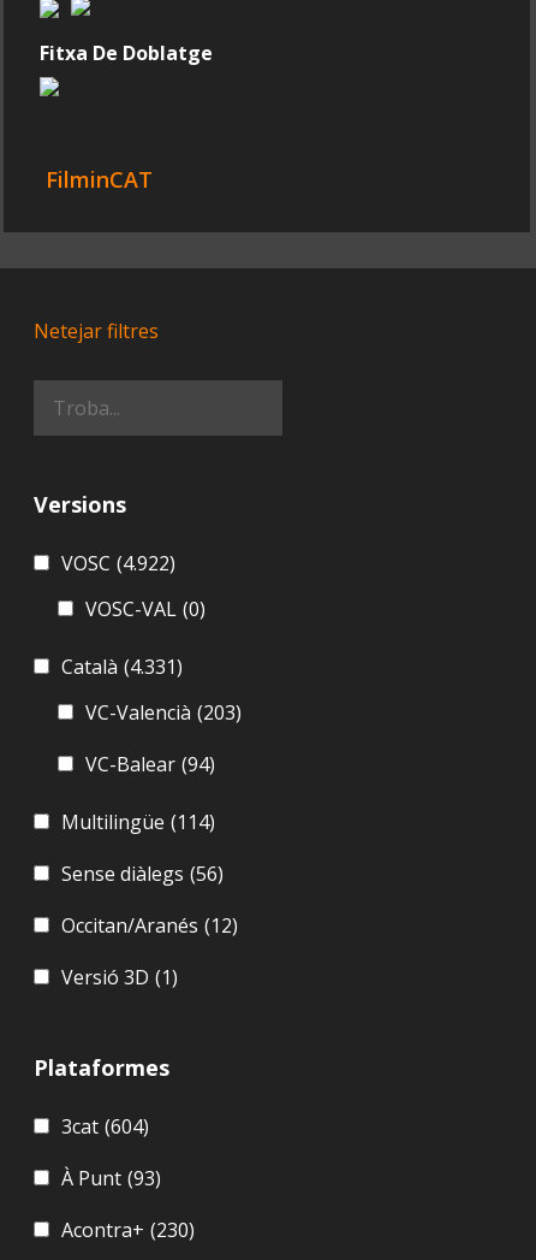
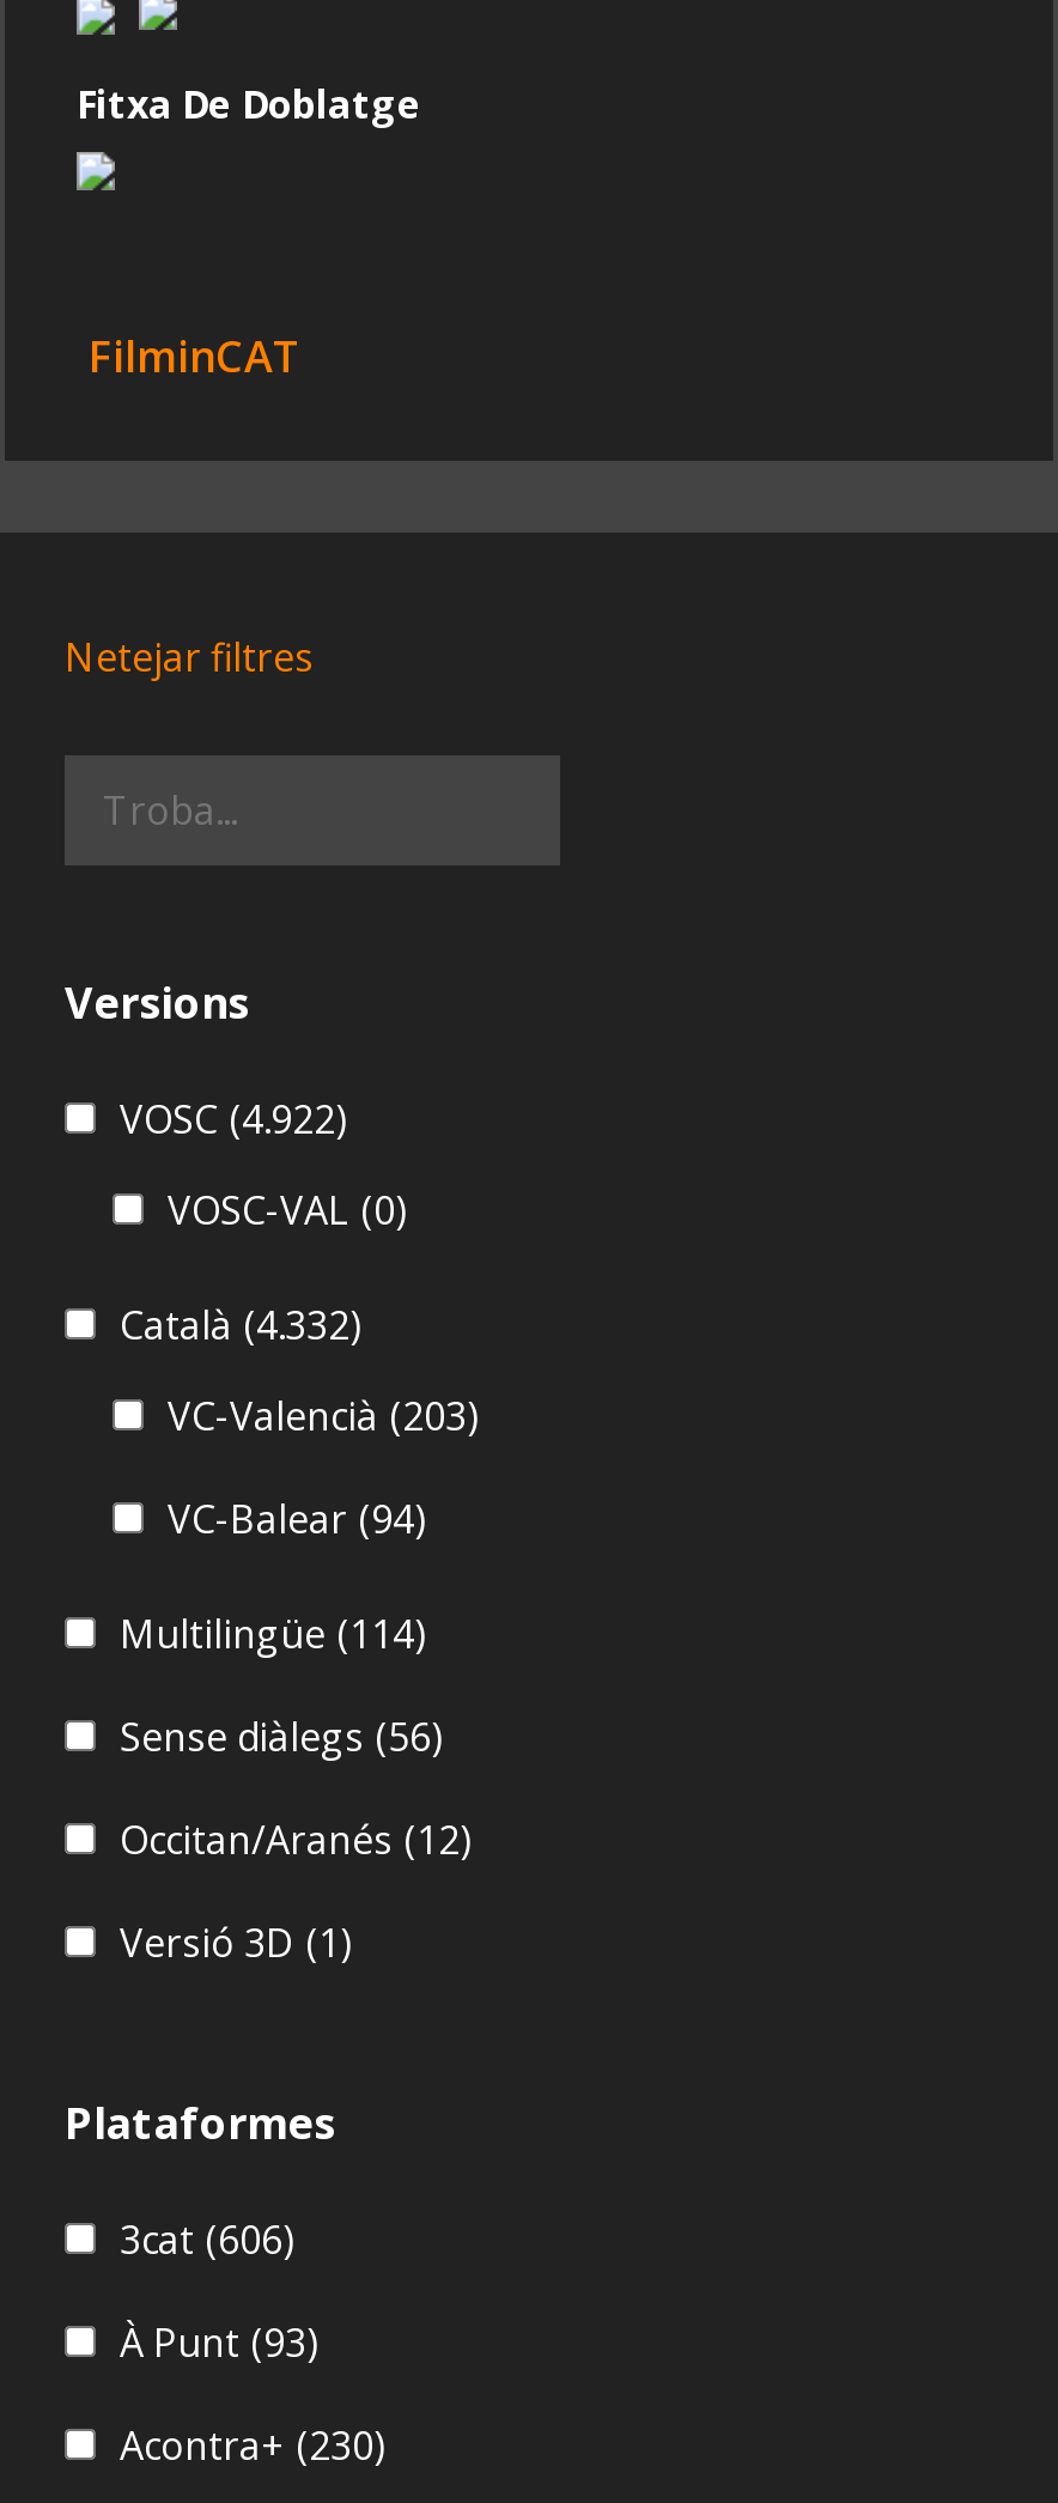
[61,653,183,680] Català (4.331) -> [120,1299,361,1352] Català (4.332)
[61,1113,149,1139] 3cat (604) -> [120,2214,294,2266] 3cat (606)

